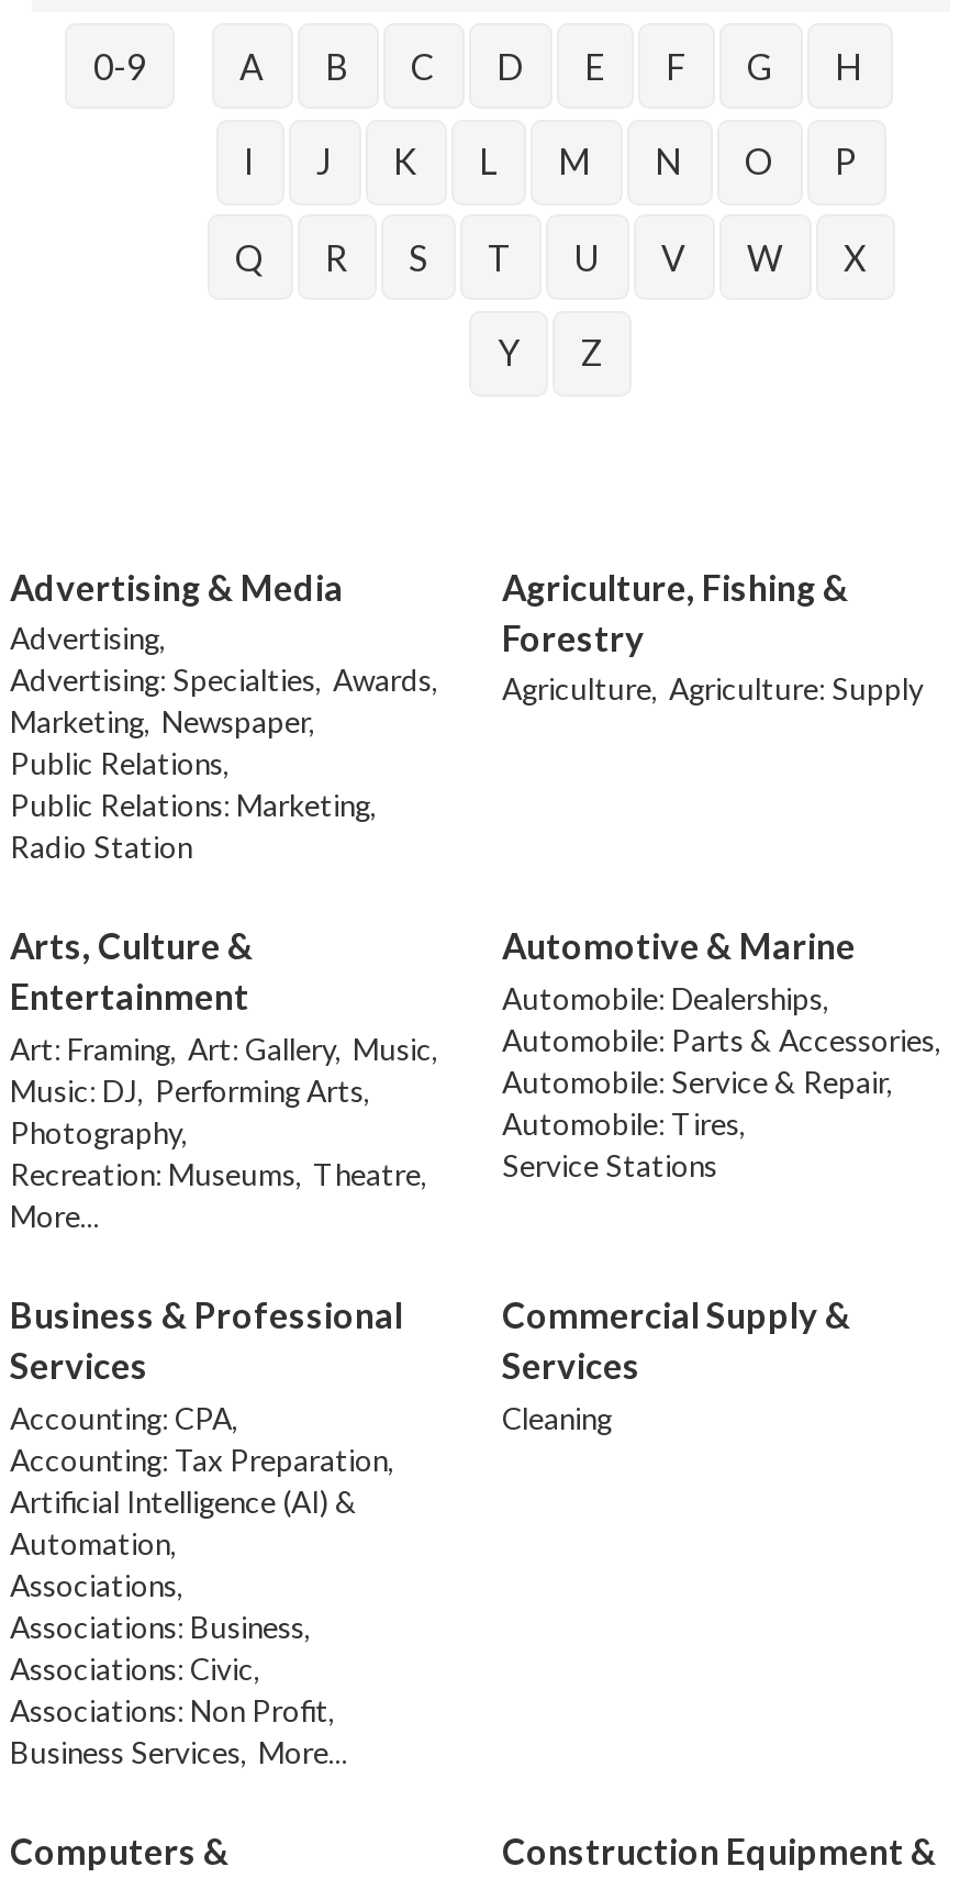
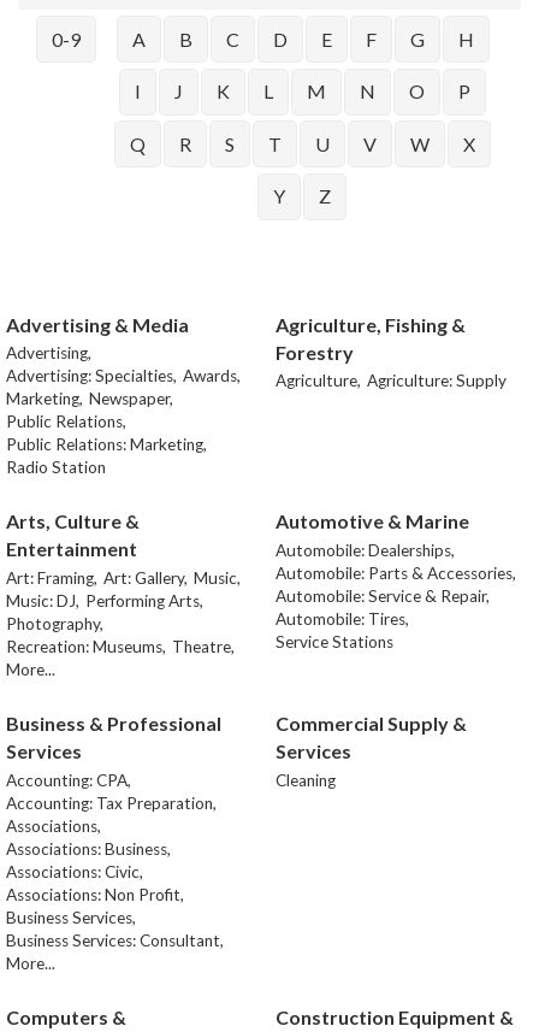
[10,1483,357,1560] Artificial Intelligence (AI) & | Automation, -> none
moved [10,1567,335,1727] -> [6,816,184,904]: Associations, | Associations: Business, | Associations: Civic, | Associations: Non Profit,
[10,1734,348,1769] Business Services, More... -> [6,907,224,972] Business Services, | Business Services: Consultant, | More...

